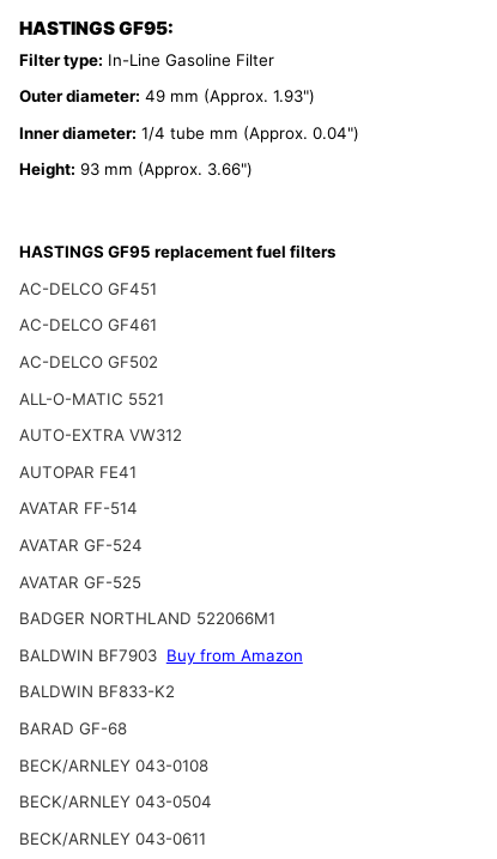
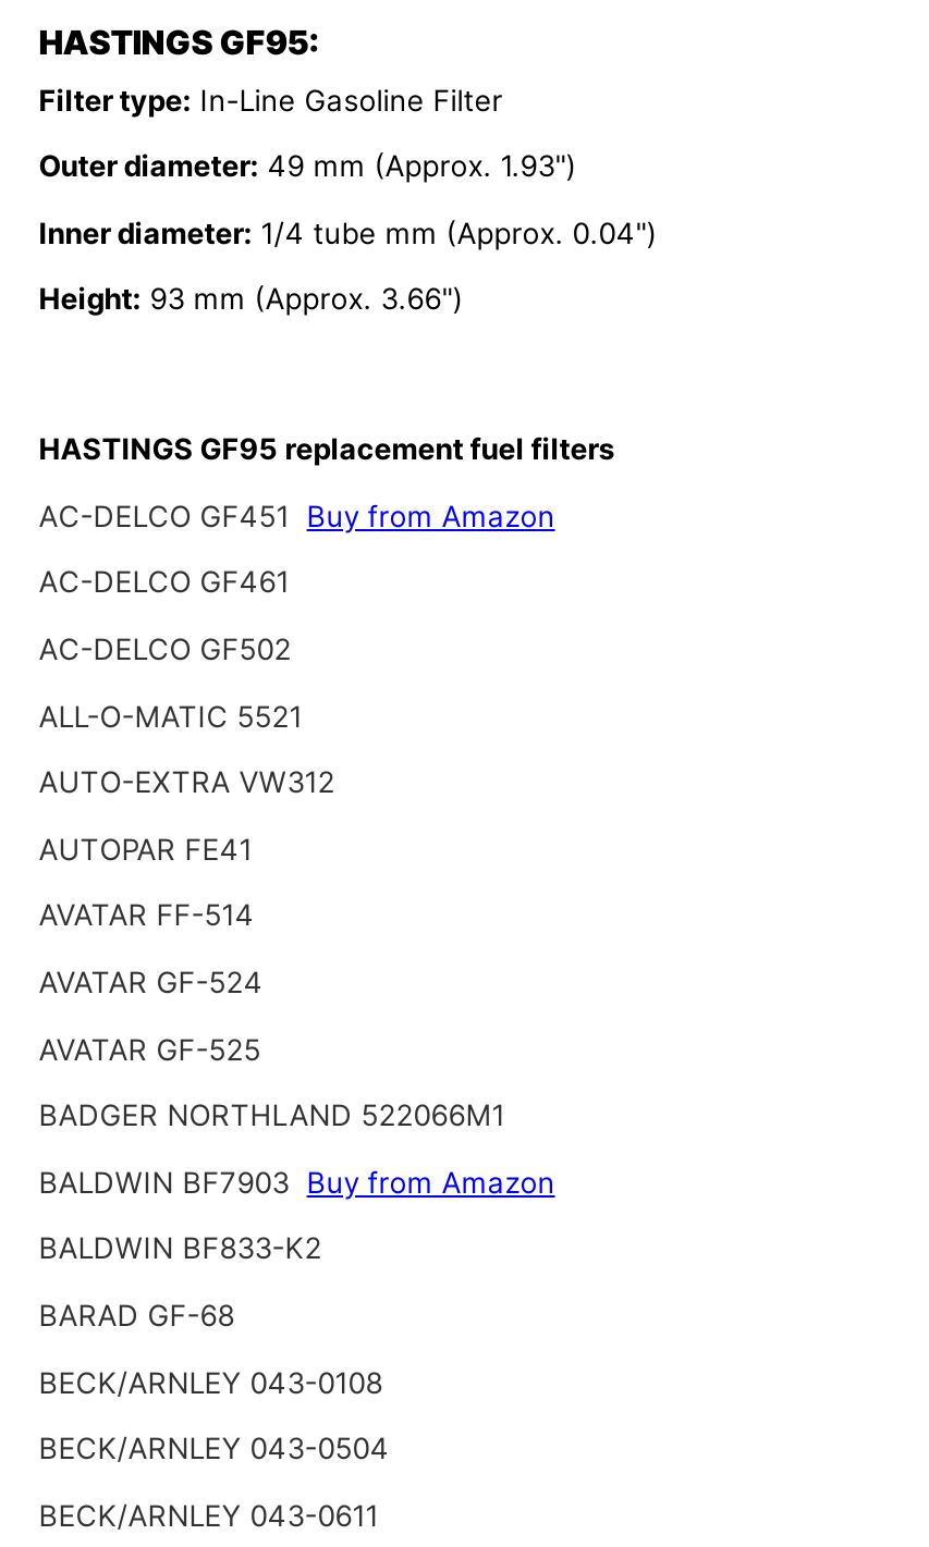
[19,279,157,298] AC-DELCO GF451 -> [39,498,555,533] AC-DELCO GF451 Buy from Amazon

